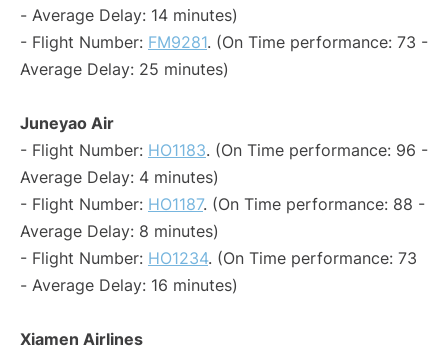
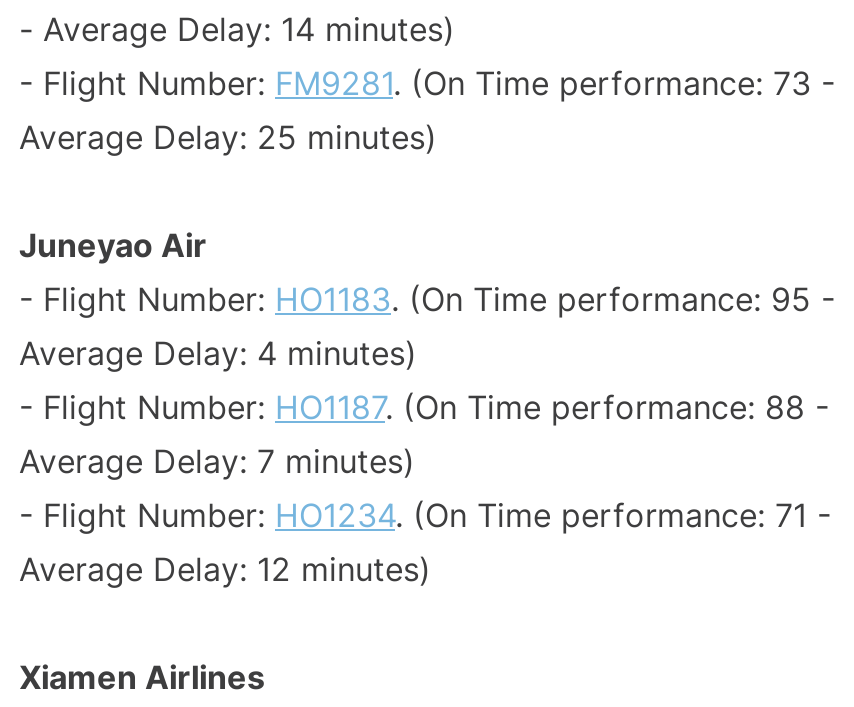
[20,140,428,160] - Flight Number: HO1183. (On Time performance: 96 - -> [19,280,835,320] - Flight Number: HO1183. (On Time performance: 95 -
[20,221,417,295] Average Delay: 8 minutes) | - Flight Number: HO1234. (On Time performance: 73 | - Average Delay: 16 minutes) -> [19,442,831,590] Average Delay: 7 minutes) | - Flight Number: HO1234. (On Time performance: 71 - | Average Delay: 12 minutes)

